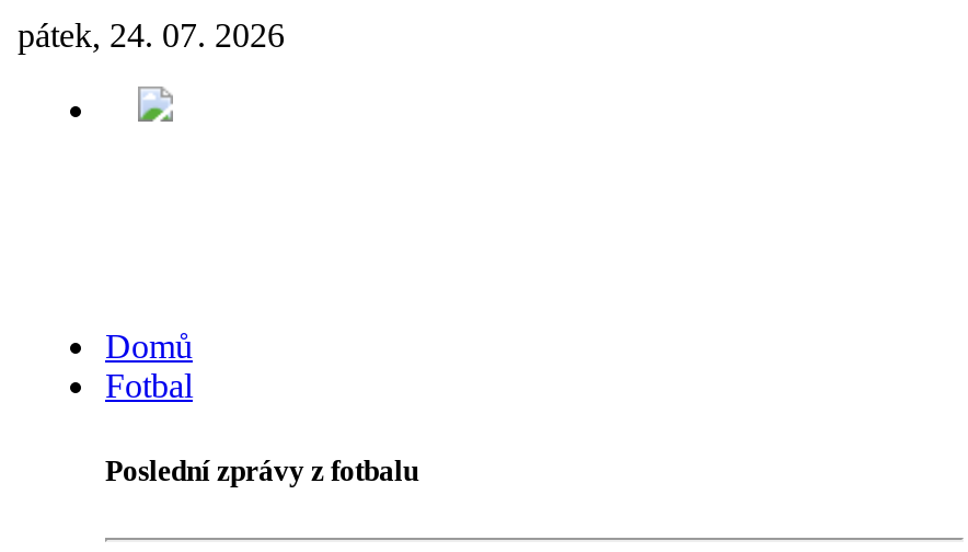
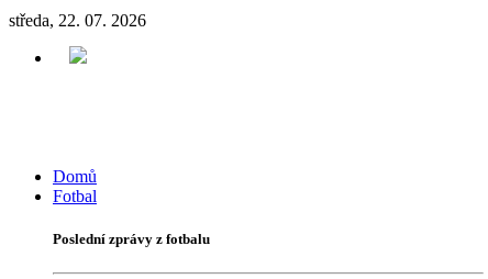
[18,16,285,54] pátek, 24. 07. 2026 -> [9,11,146,30] středa, 22. 07. 2026

